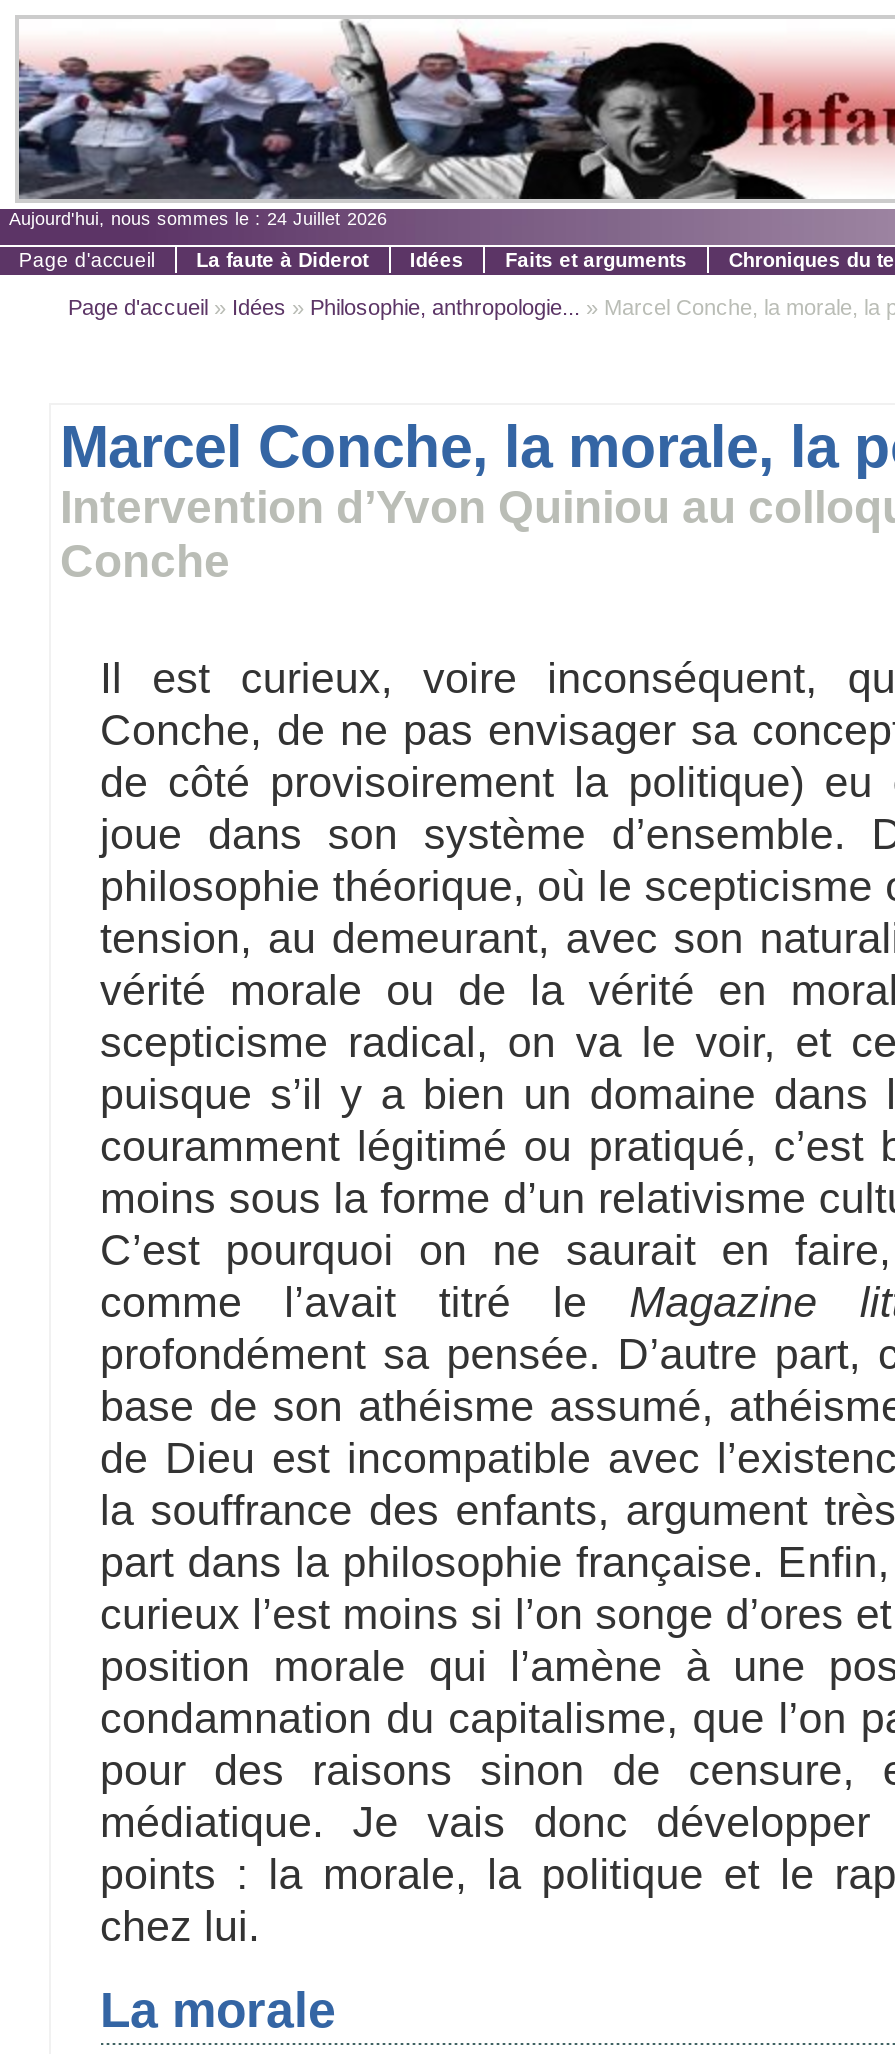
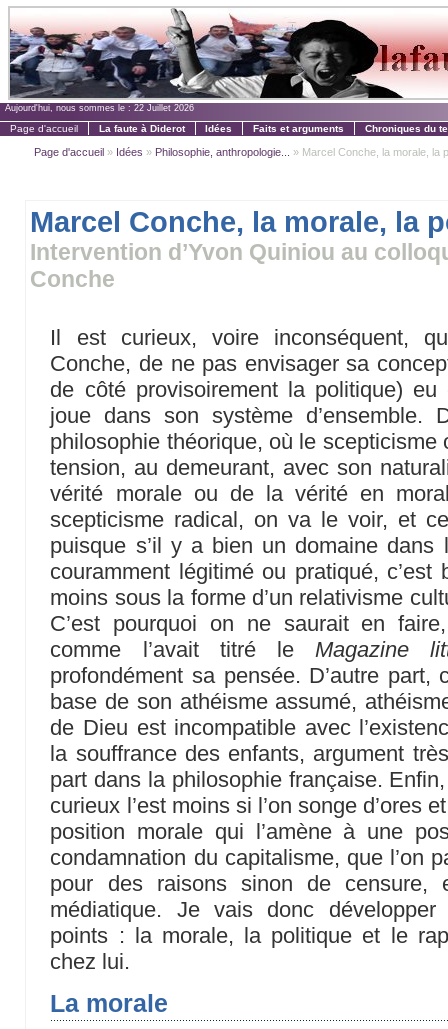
[9,209,387,229] Aujourd'hui, nous sommes le :24 Juillet 2026 -> [5,103,194,113] Aujourd'hui, nous sommes le :22 Juillet 2026

